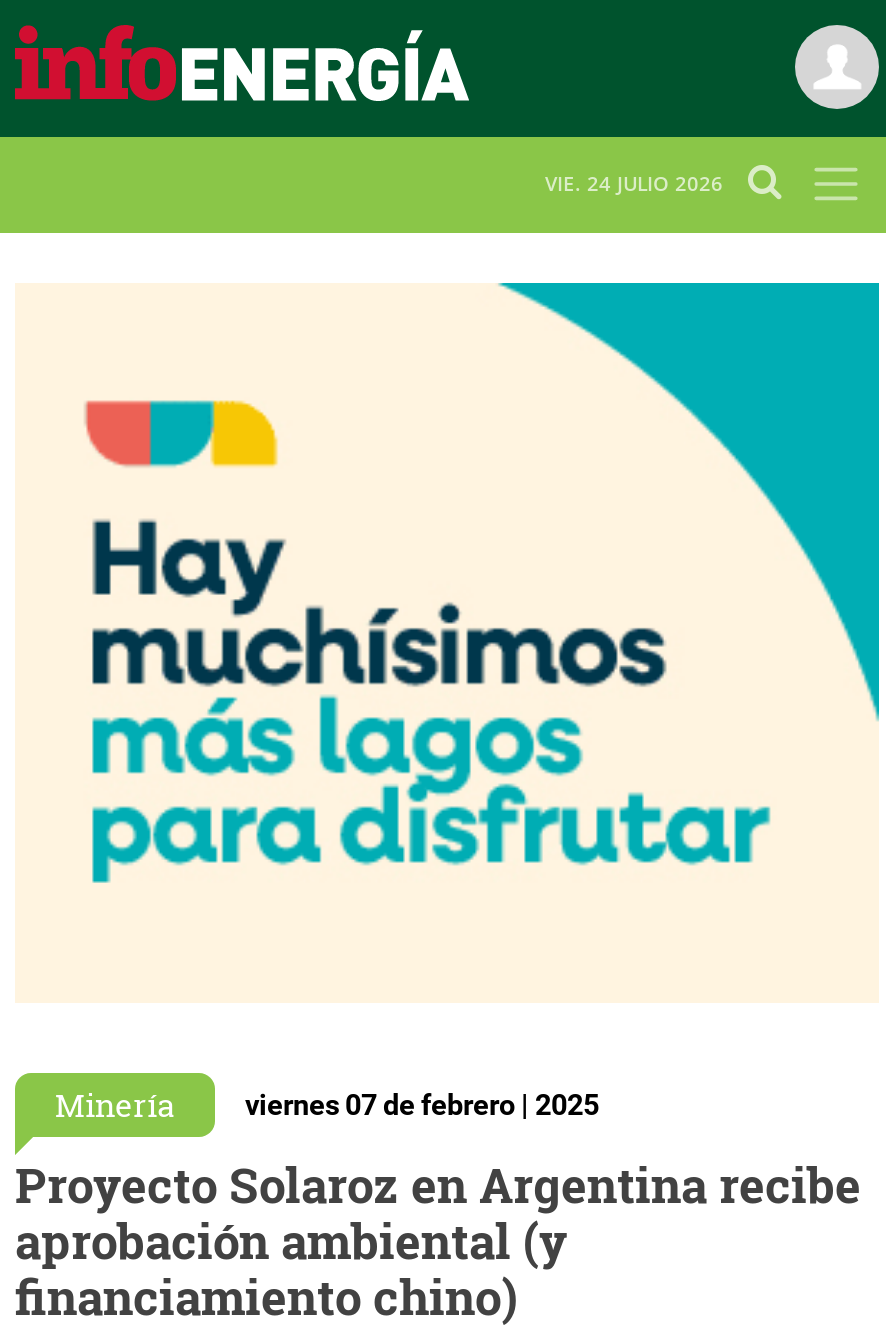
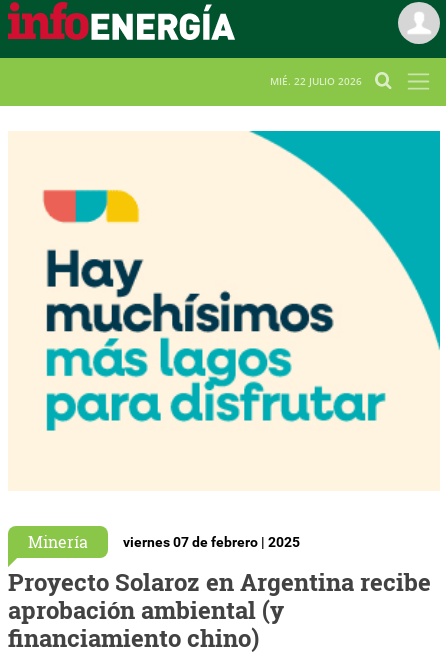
[545,170,723,198] VIE. 24 JULIO 2026 -> [270,74,362,88] MIÉ. 22 JULIO 2026

